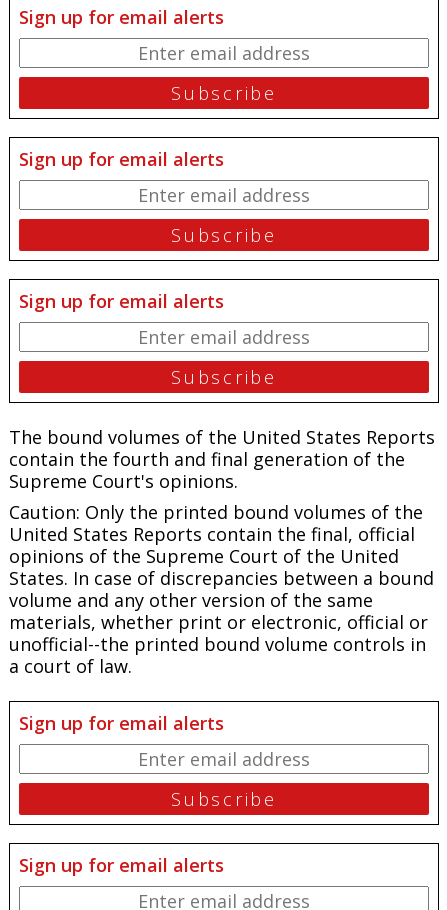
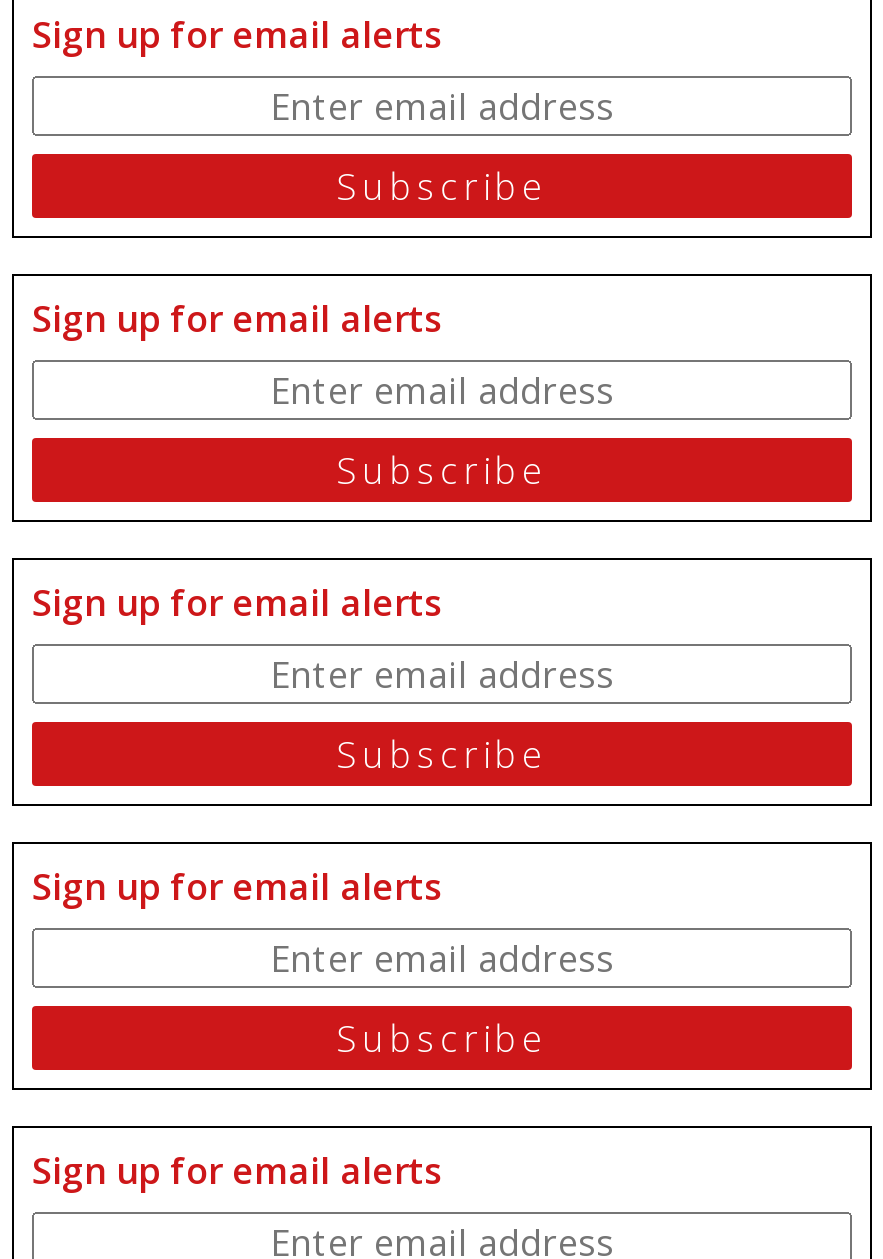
[9,425,435,678] The bound volumes of the United States Reports | contain the fourth and final generation of the | Supreme Court's opinions. | Caution: Only the printed bound volumes of the | United States Reports contain the final, official | opinions of the Supreme Court of the United | States. In case of discrepancies between a bound | volume and any other version of the same | materials, whether print or electronic, official or | unofficial--the printed bound volume controls in | a court of law. -> none

